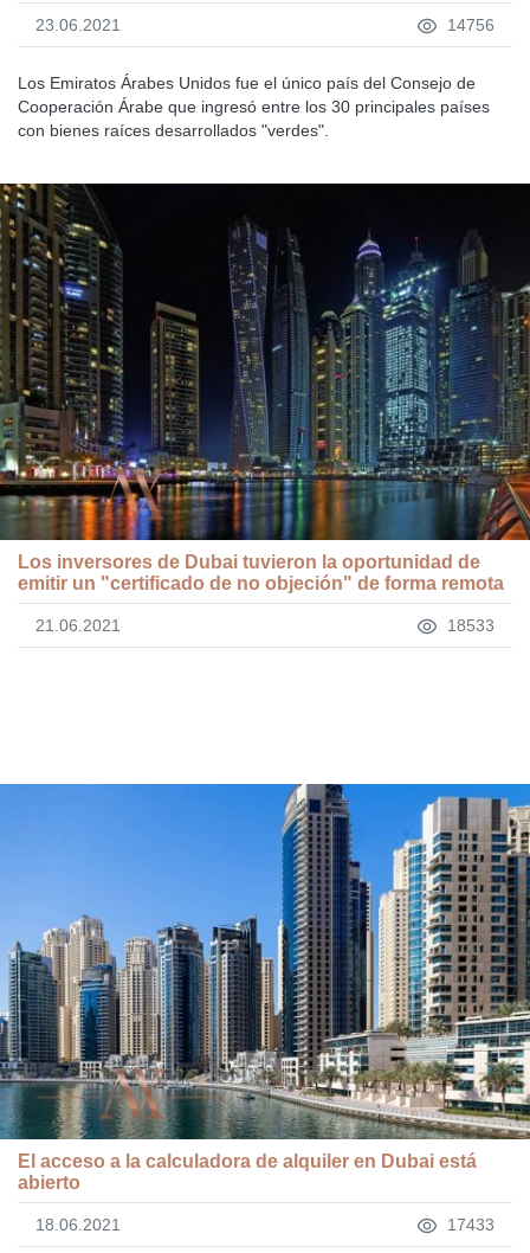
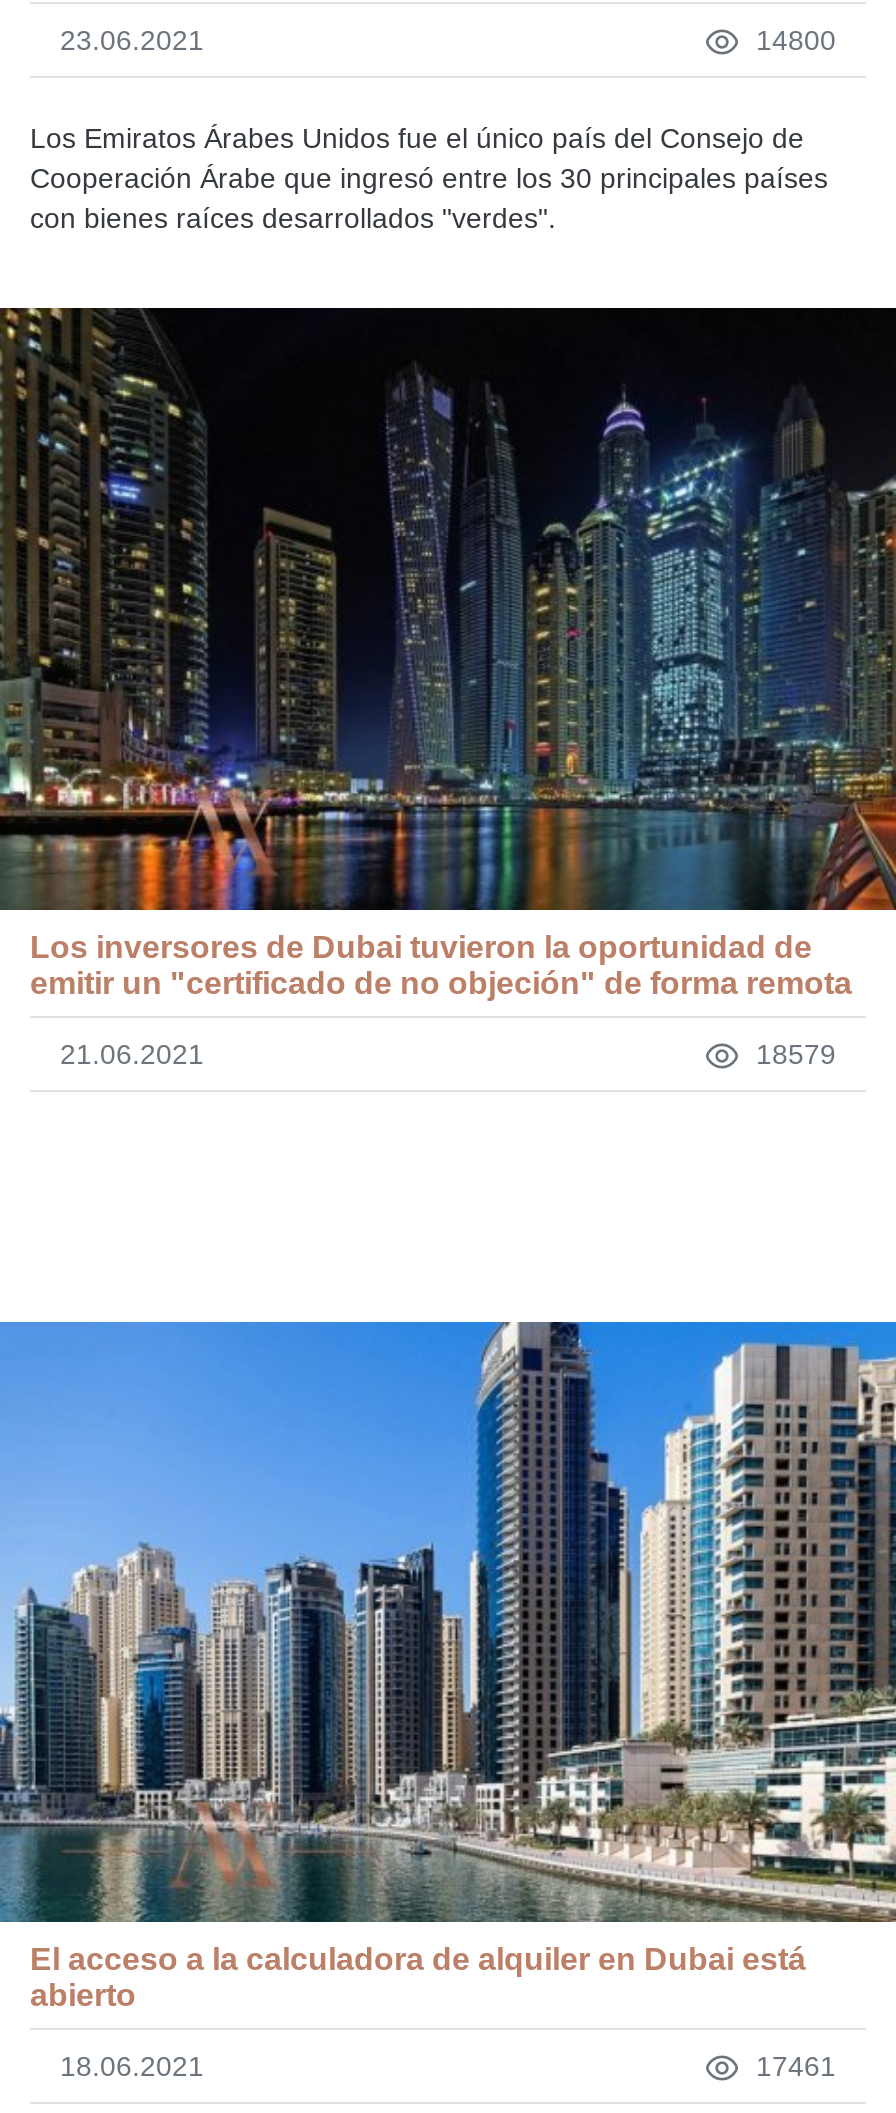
[447,16,495,35] 14756 -> [756,25,836,57] 14800
[447,615,495,634] 18533 -> [756,1037,836,1069] 18579
[447,1215,495,1234] 17433 -> [756,2049,836,2081] 17461

